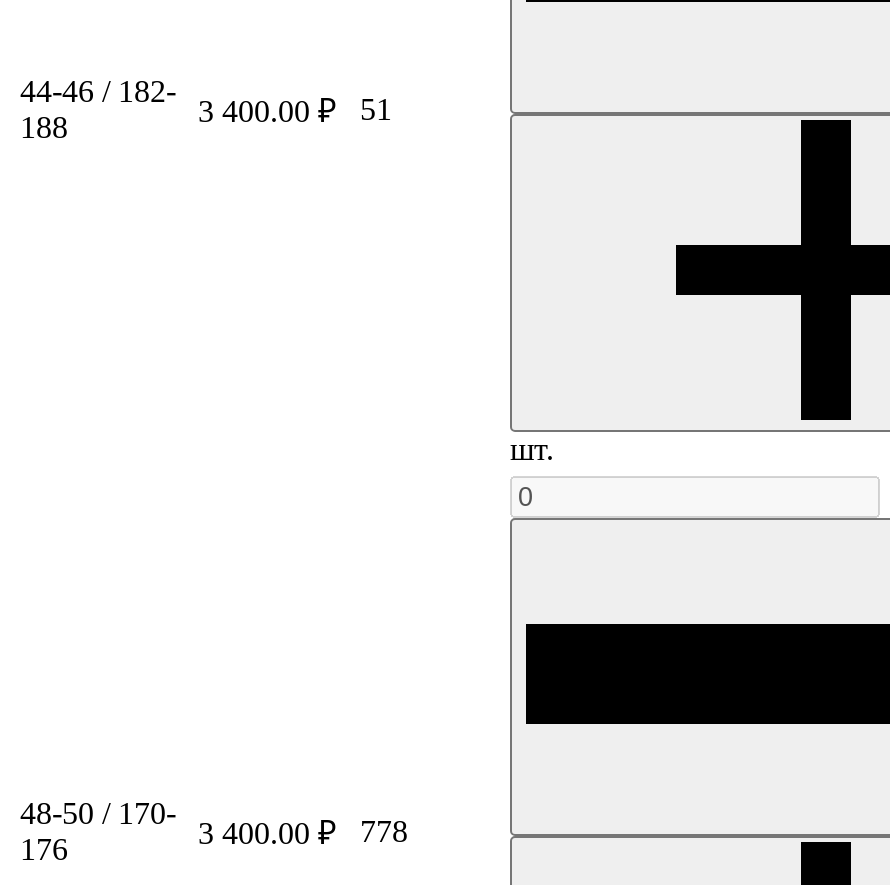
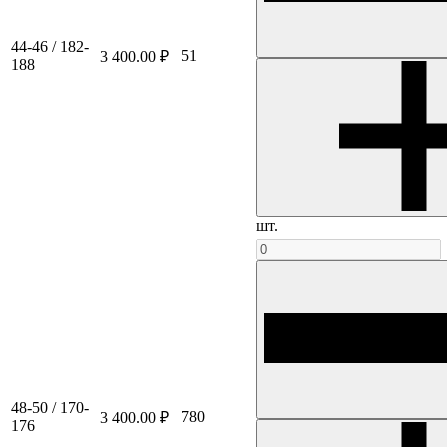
[198,814,408,850] 3 400.00 ₽ 778 -> [100,408,205,426] 3 400.00 ₽ 780

